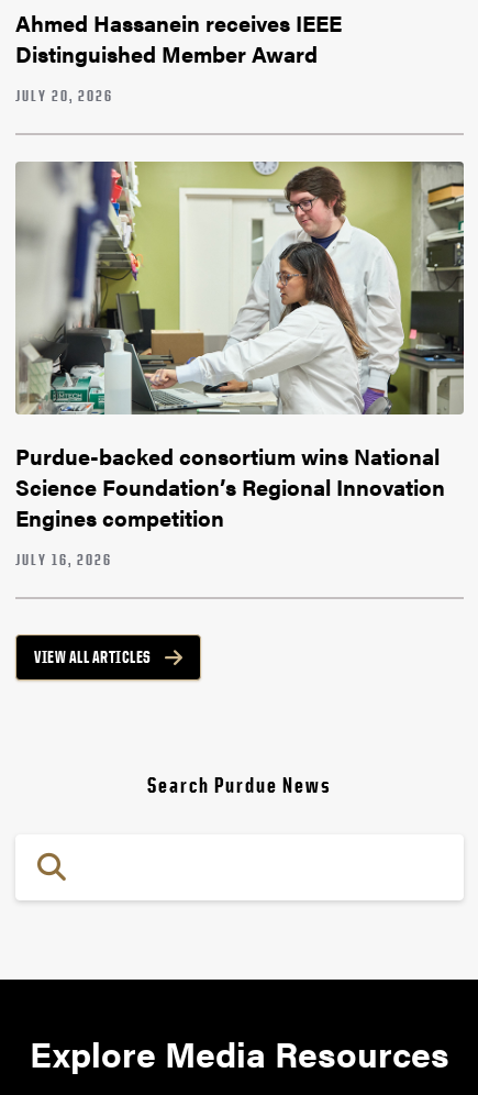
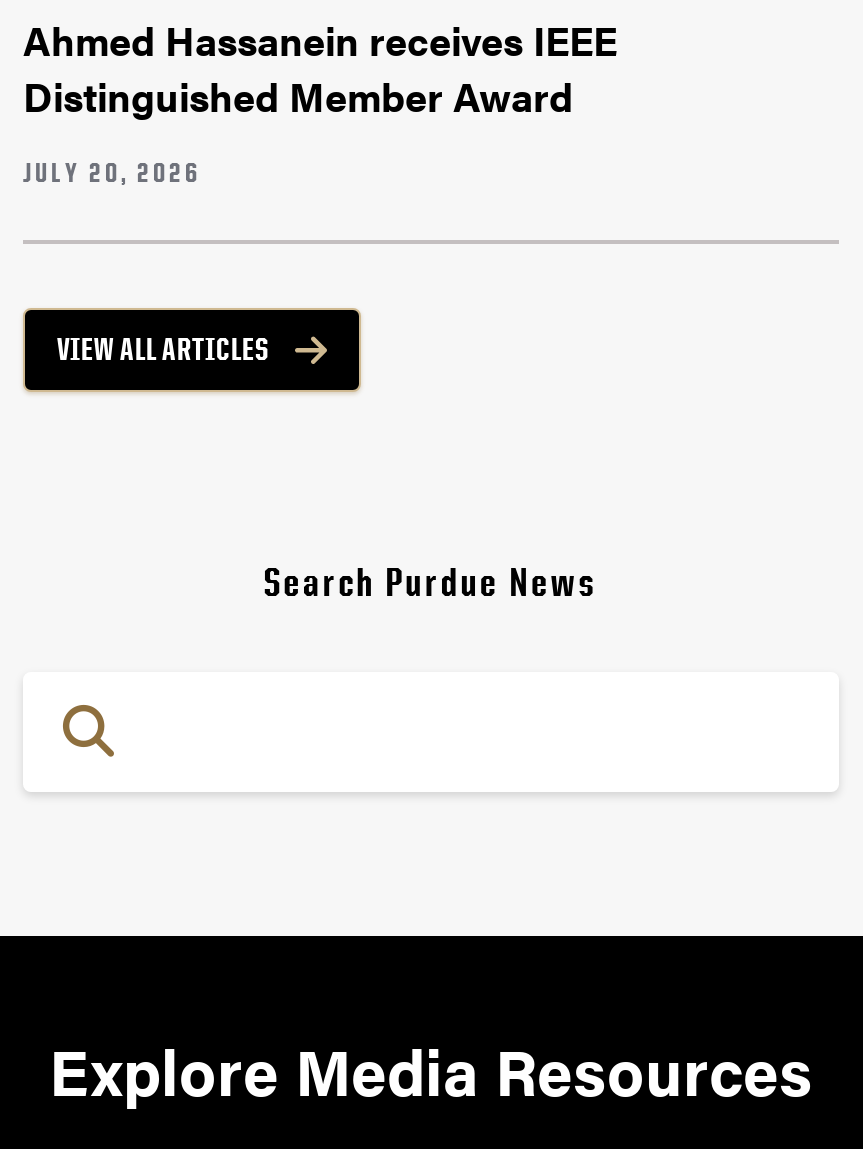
[14,161,465,568] [image] | Purdue-backed consortium wins National | Science Foundation’s Regional Innovation | Engines competition | JULY 16, 2026 -> none

